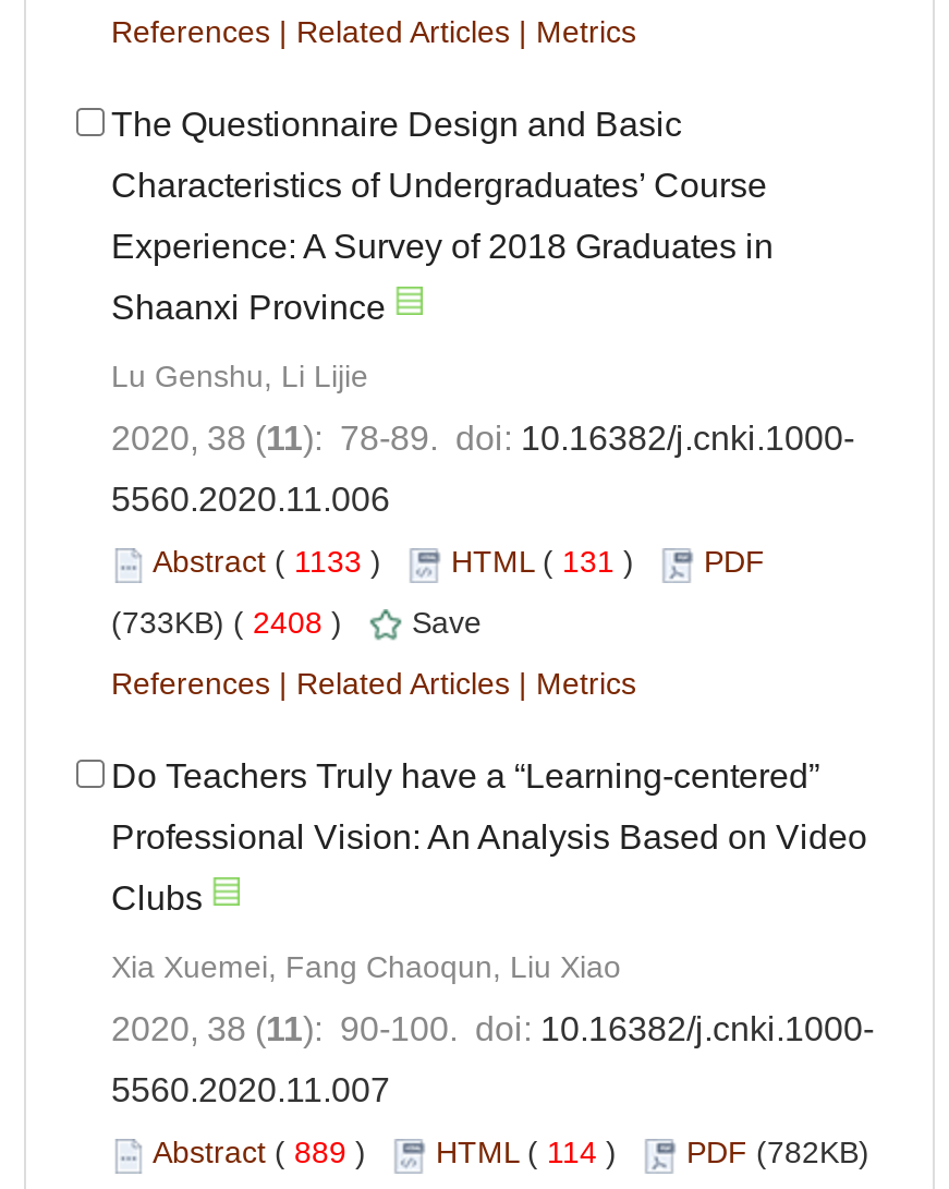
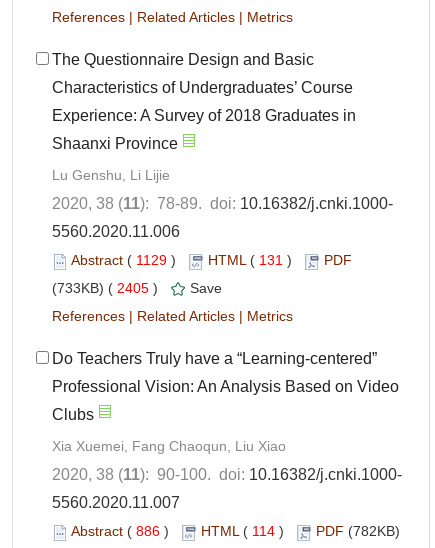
[153,544,765,579] Abstract (1133) HTML (131) PDF -> [71,252,352,268] Abstract (1129) HTML (131) PDF
[111,605,482,640] (733KB) (2408) Save -> [52,280,222,296] (733KB) (2405) Save
[153,1135,869,1170] Abstract (889) HTML (114) PDF (782KB) -> [71,523,400,539] Abstract (886) HTML (114) PDF (782KB)

